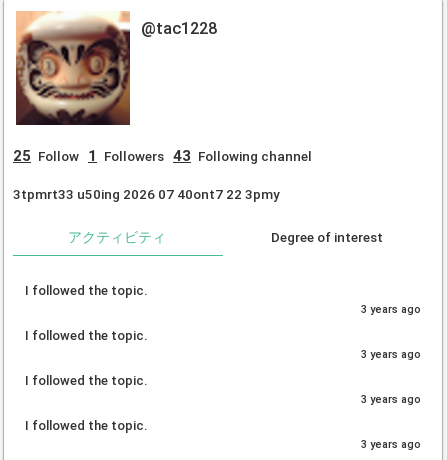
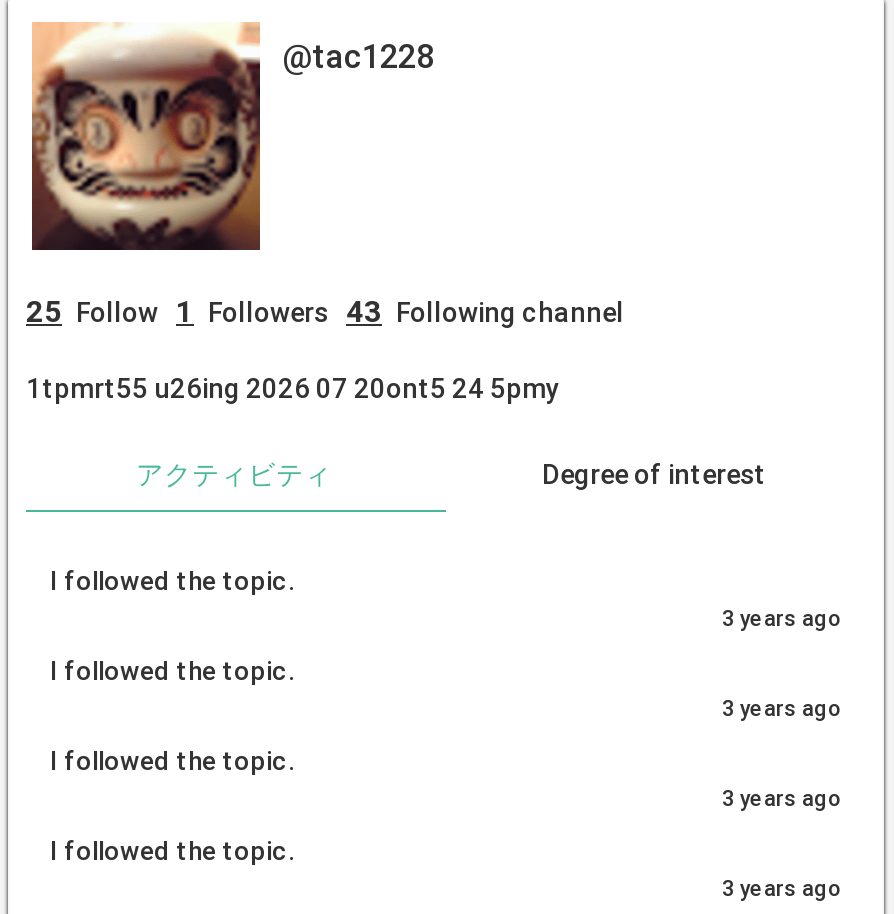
[13,186,280,202] 3tpmrt33 u50ing 2026 07 40ont7 22 3pmy -> [26,372,560,404] 1tpmrt55 u26ing 2026 07 20ont5 24 5pmy

